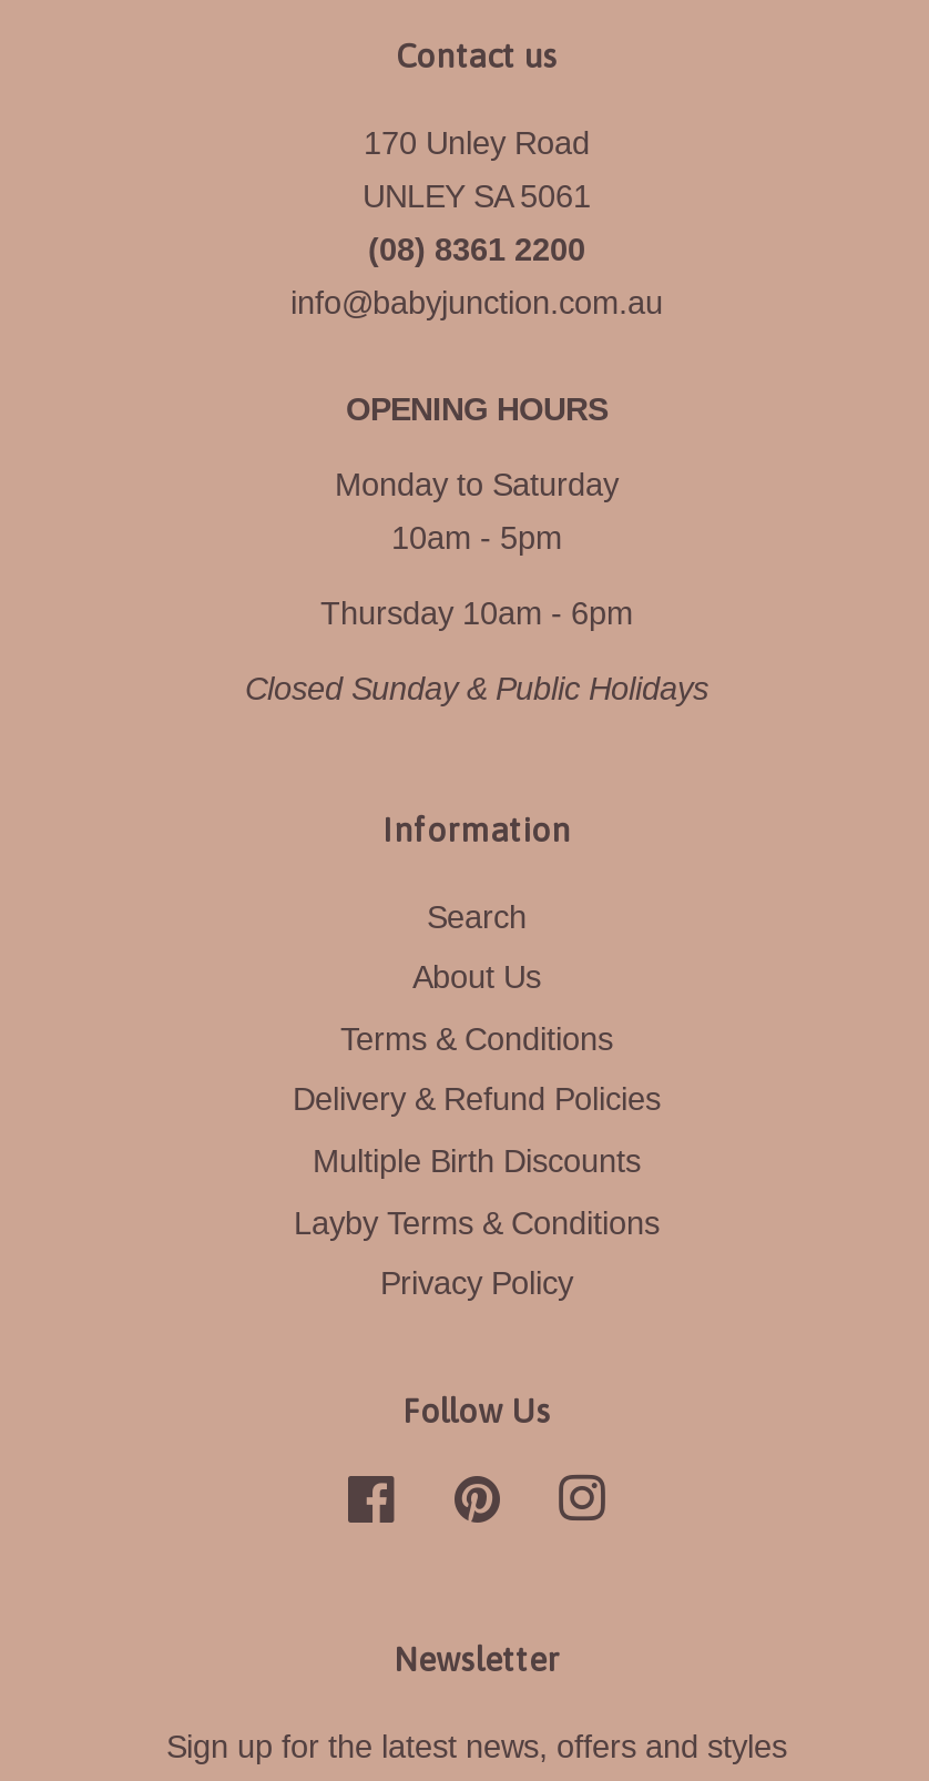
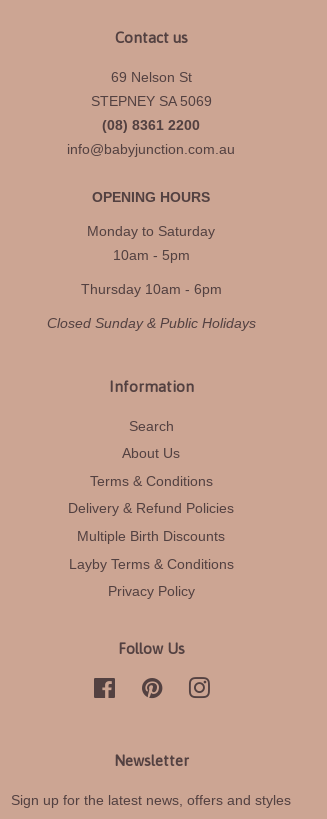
[364,124,590,160] 170 Unley Road -> [110,69,191,85] 69 Nelson St
[363,178,591,213] UNLEY SA 5061 -> [90,93,211,109] STEPNEY SA 5069

